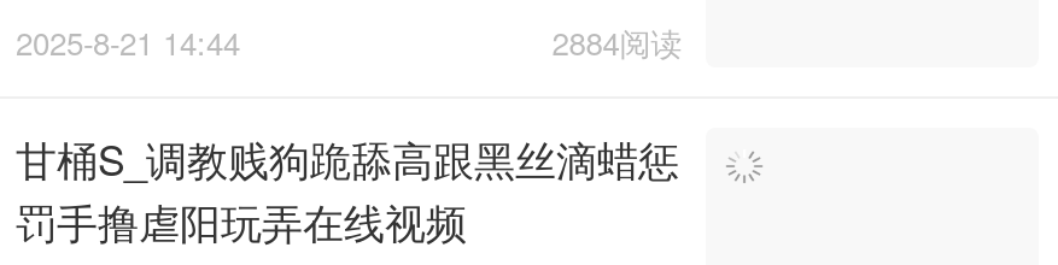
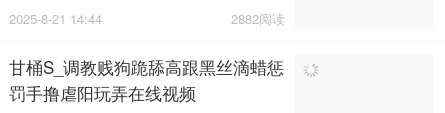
[552,19,682,64] 2884阅读 -> [231,9,285,28] 2882阅读

